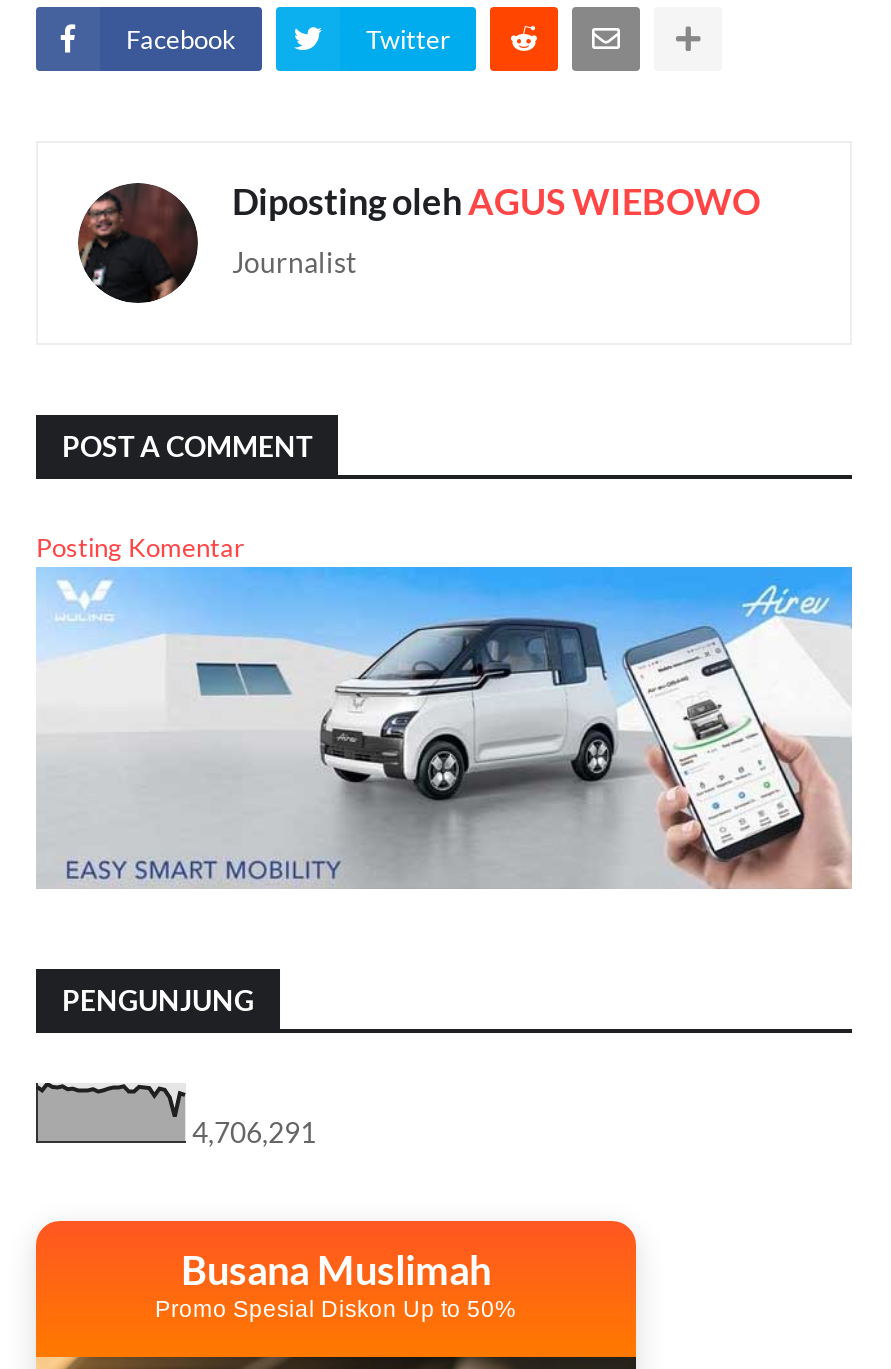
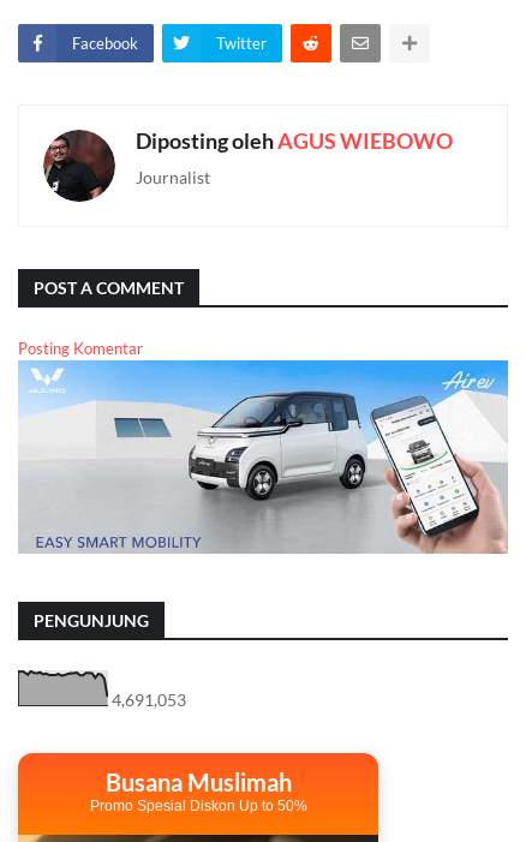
[192,1115,316,1149] 4,706,291 -> [112,689,186,710] 4,691,053

